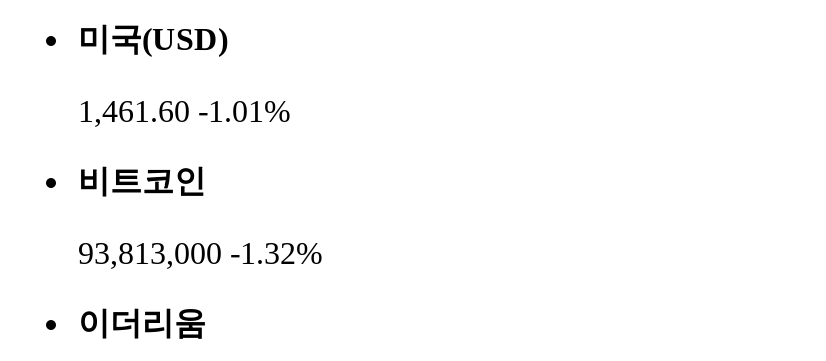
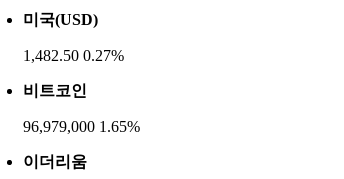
[78,94,290,128] 1,461.60 -1.01% -> [23,47,124,64] 1,482.50 0.27%
[78,236,322,270] 93,813,000 -1.32% -> [23,118,140,135] 96,979,000 1.65%

